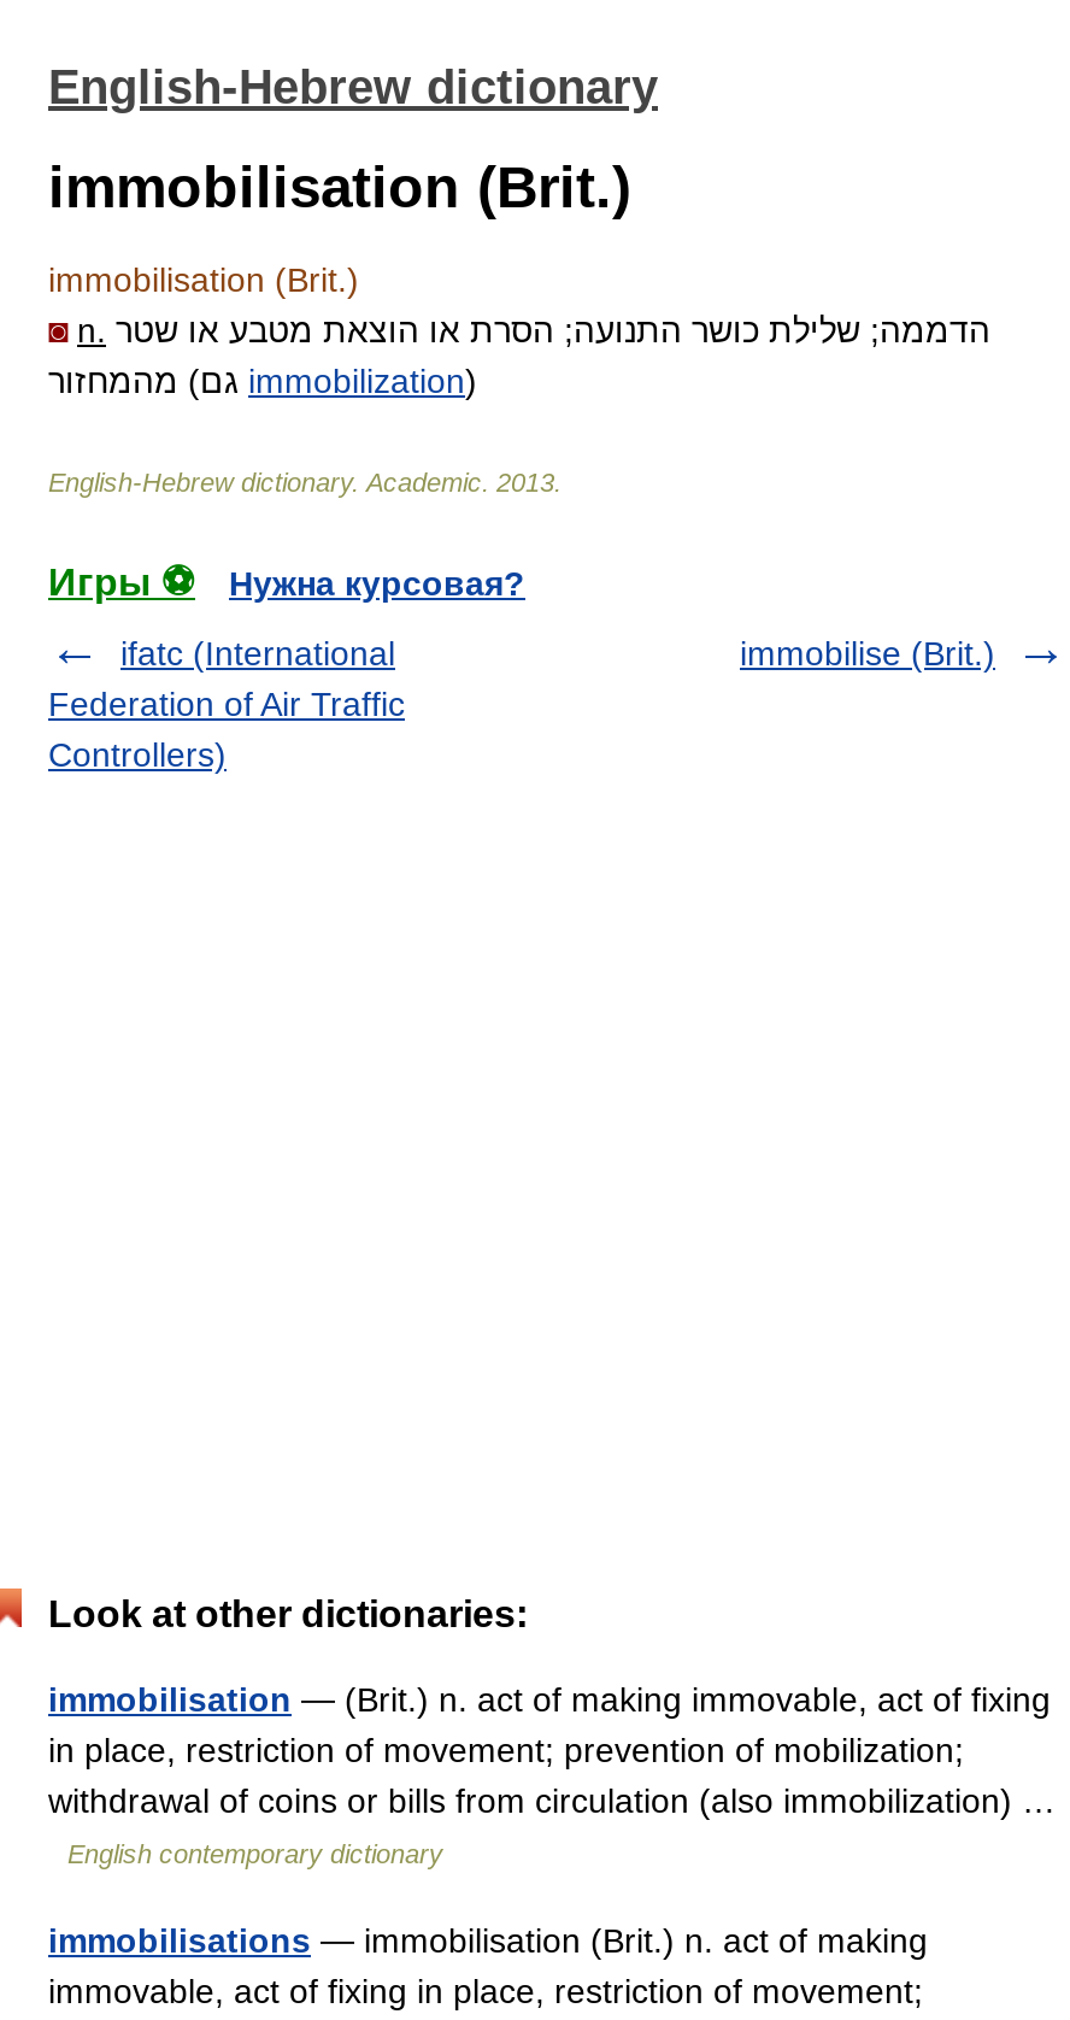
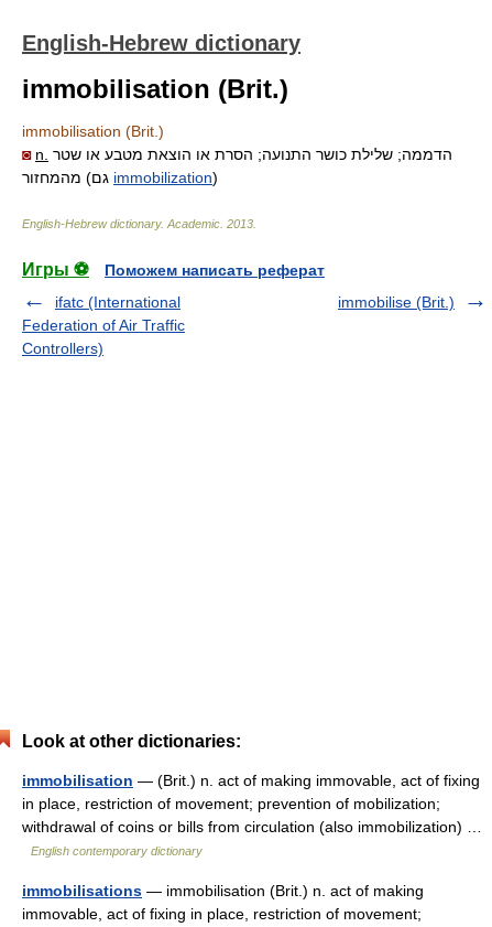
[229,564,525,603] Нужна курсовая? -> [105,261,325,279] Поможем написать реферат

